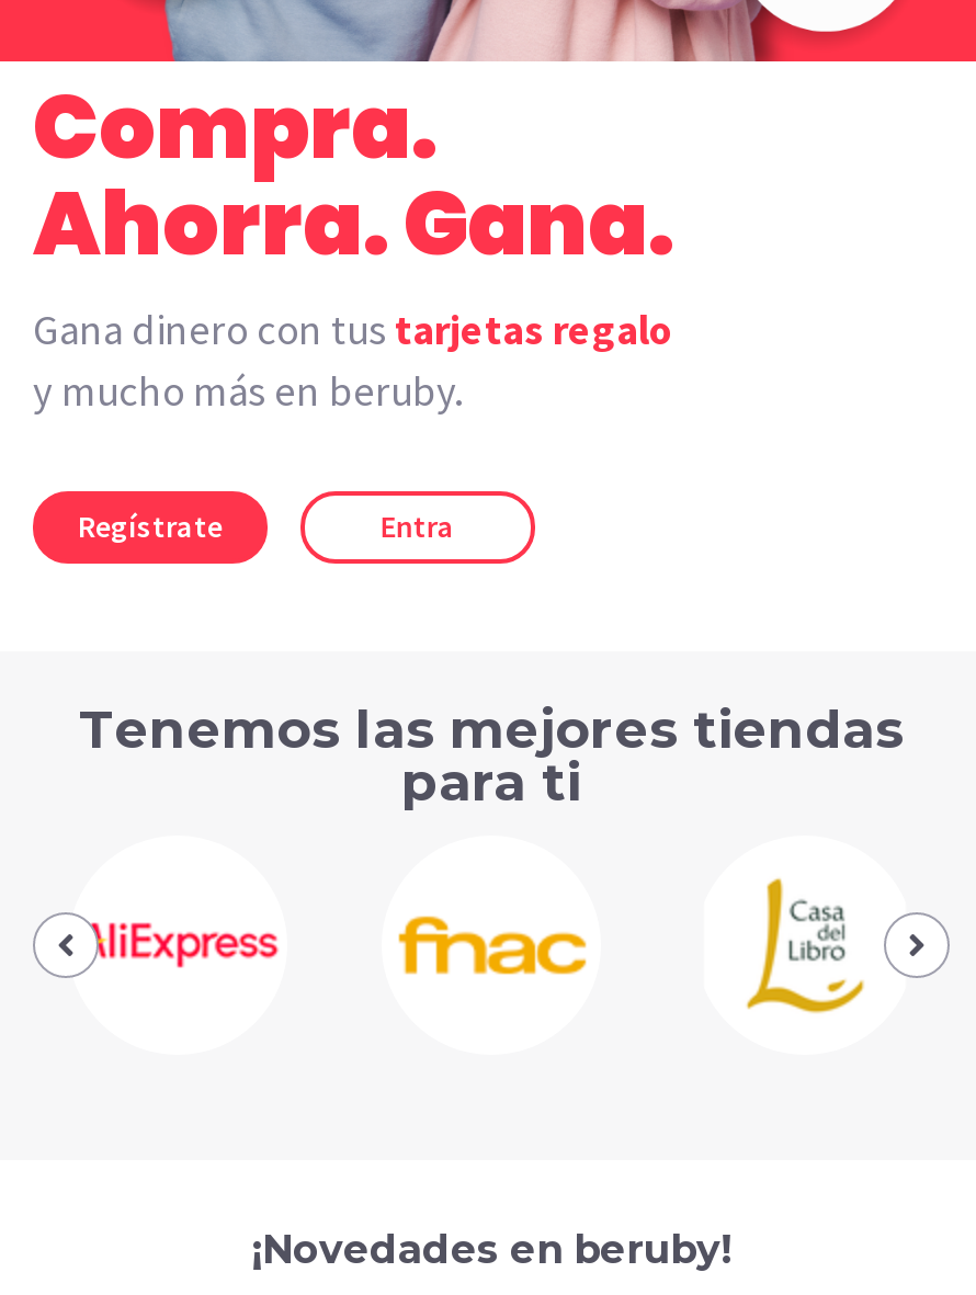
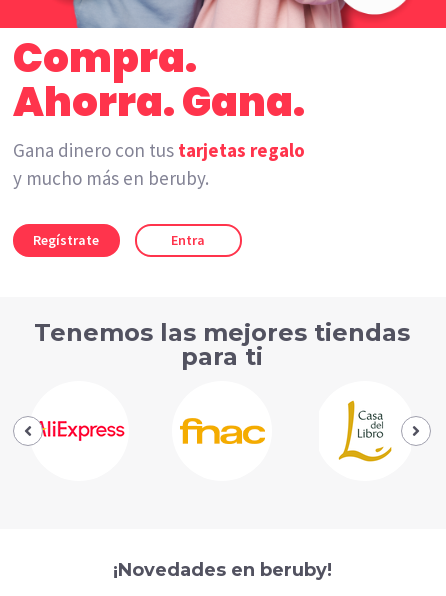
[33,303,395,355] Gana dinero con tus -> [13,138,305,162] Gana dinero con tus tarjetas regalo

